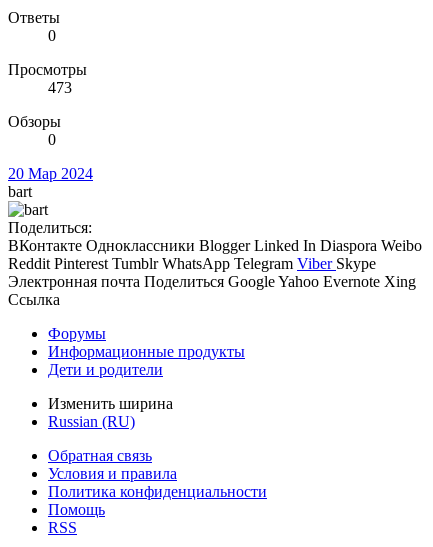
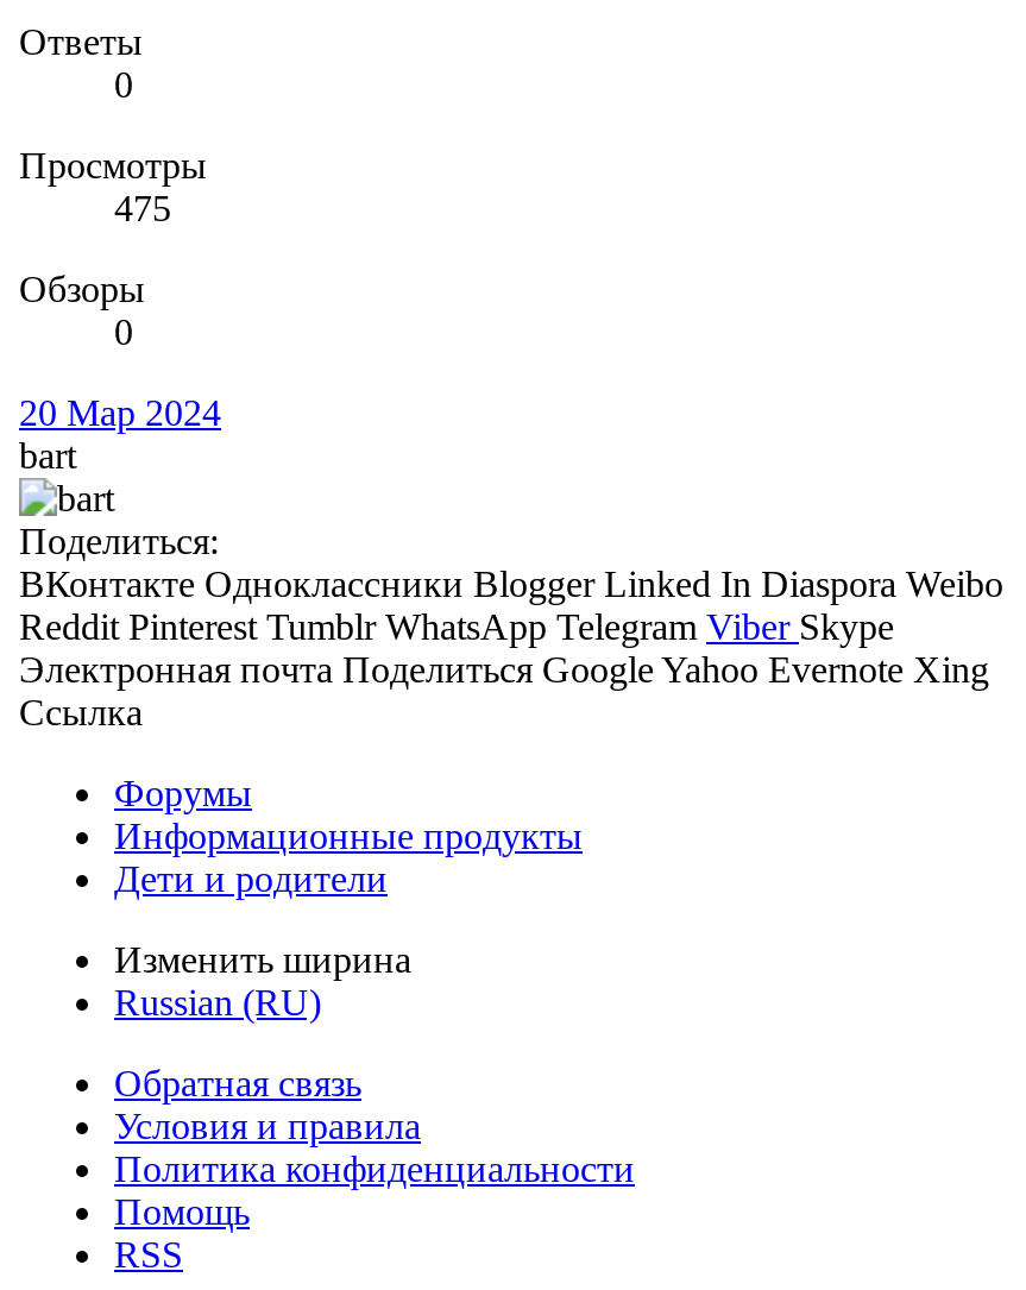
[48,79,72,96] 473 -> [114,187,171,228] 475

